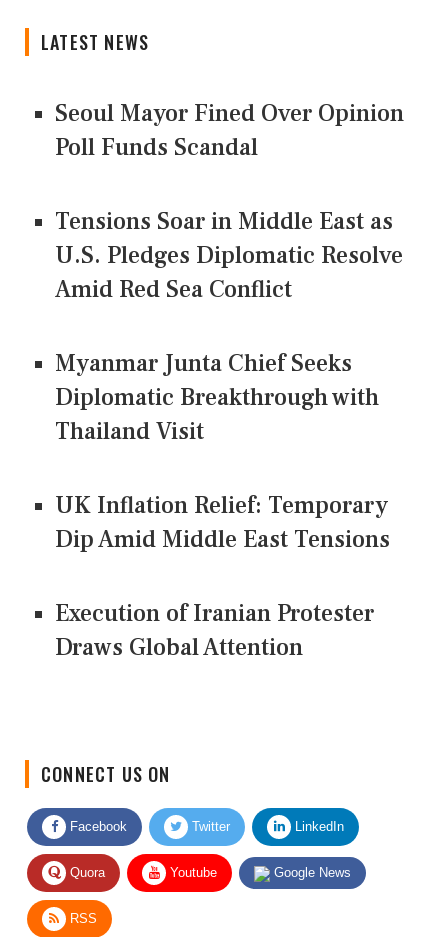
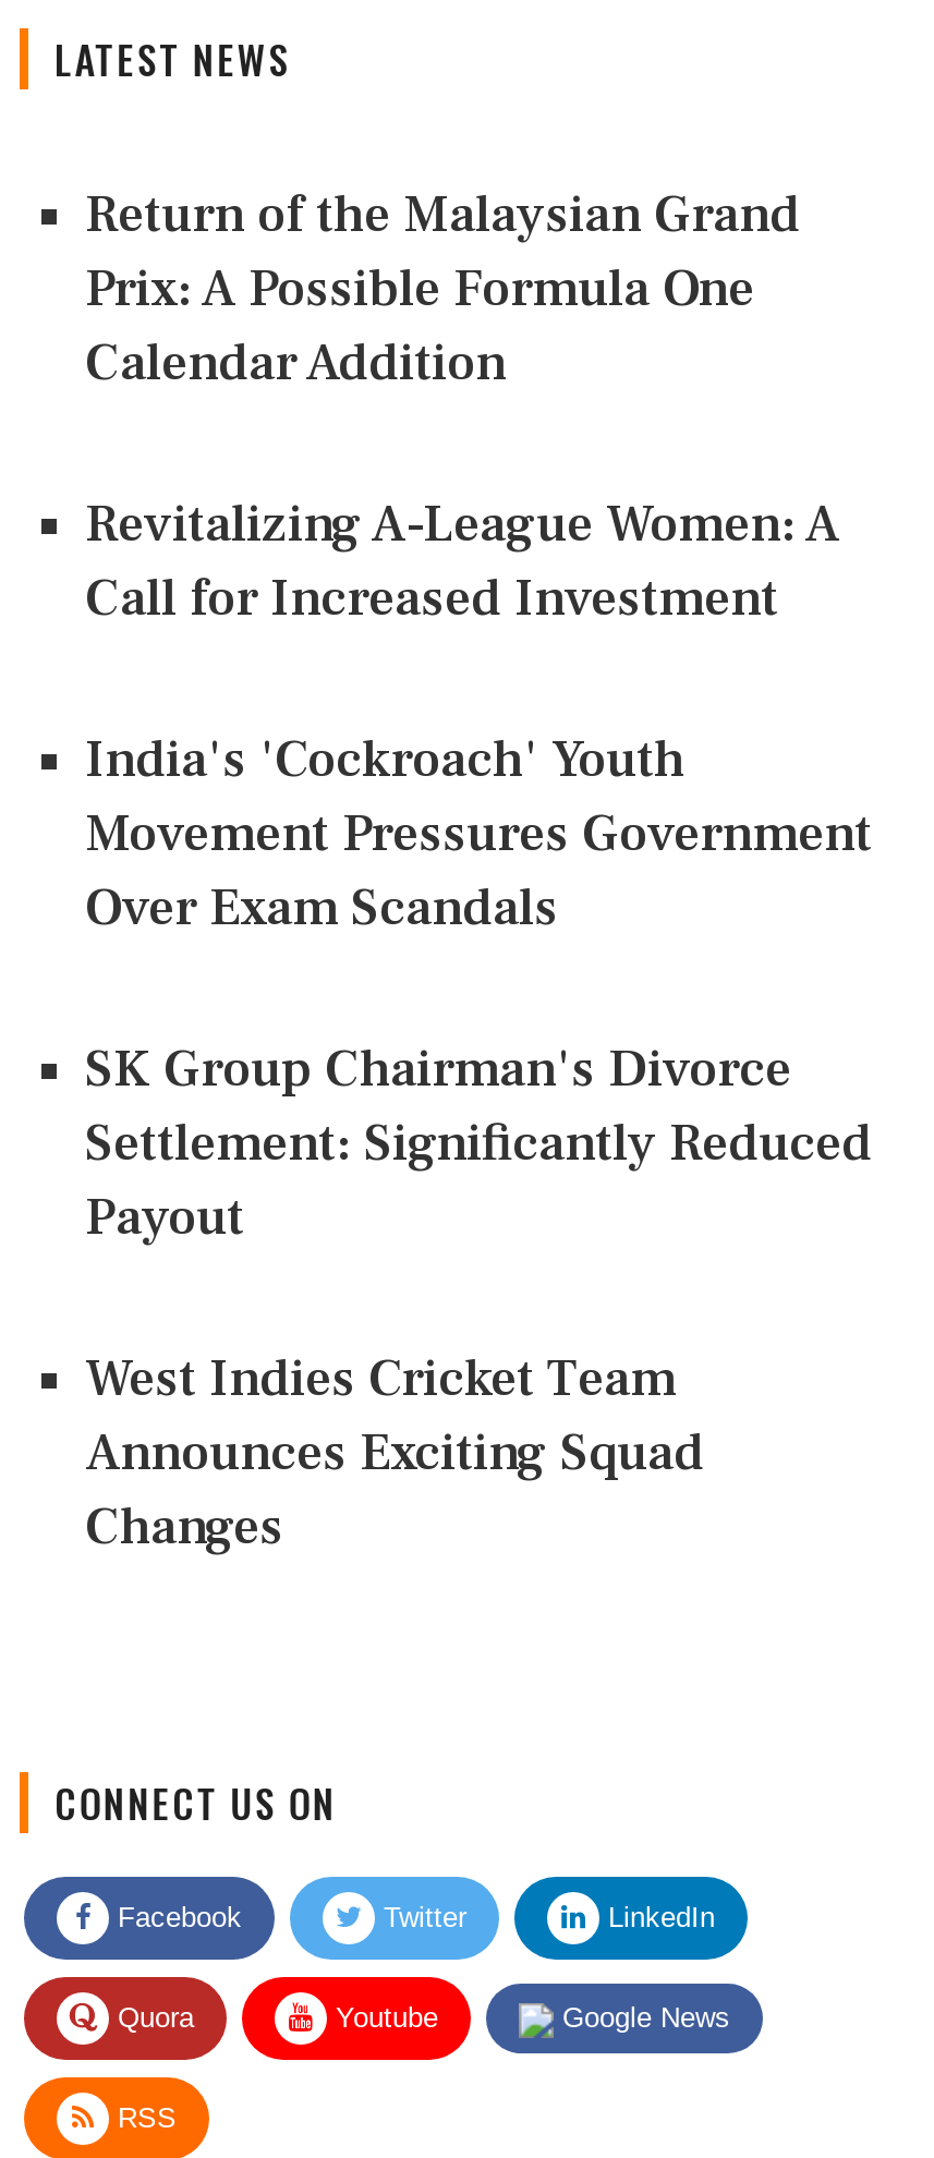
[55,98,404,163] Seoul Mayor Fined Over Opinion | Poll Funds Scandal -> [85,181,800,397] Return of the Malaysian Grand | Prix: A Possible Formula One | Calendar Addition
[55,206,403,305] Tensions Soar in Middle East as | U.S. Pledges Diplomatic Resolve | Amid Red Sea Conflict -> [85,490,839,632] Revitalizing A-League Women: A | Call for Increased Investment
[55,348,379,447] Myanmar Junta Chief Seeks | Diplomatic Breakthrough with | Thailand Visit -> [85,726,872,942] India's 'Cockroach' Youth | Movement Pressures Government | Over Exam Scandals
[55,490,390,555] UK Inflation Relief: Temporary | Dip Amid Middle East Tensions -> [85,1035,872,1251] SK Group Chairman's Divorce | Settlement: Significantly Reduced | Payout
[55,598,374,663] Execution of Iranian Protester | Draws Global Attention -> [85,1345,704,1561] West Indies Cricket Team | Announces Exciting Squad | Changes

